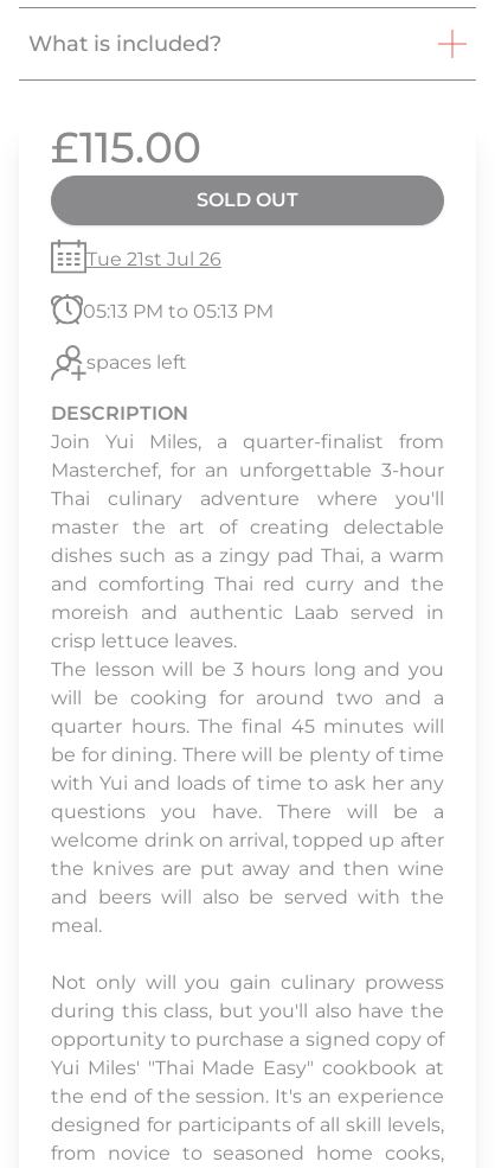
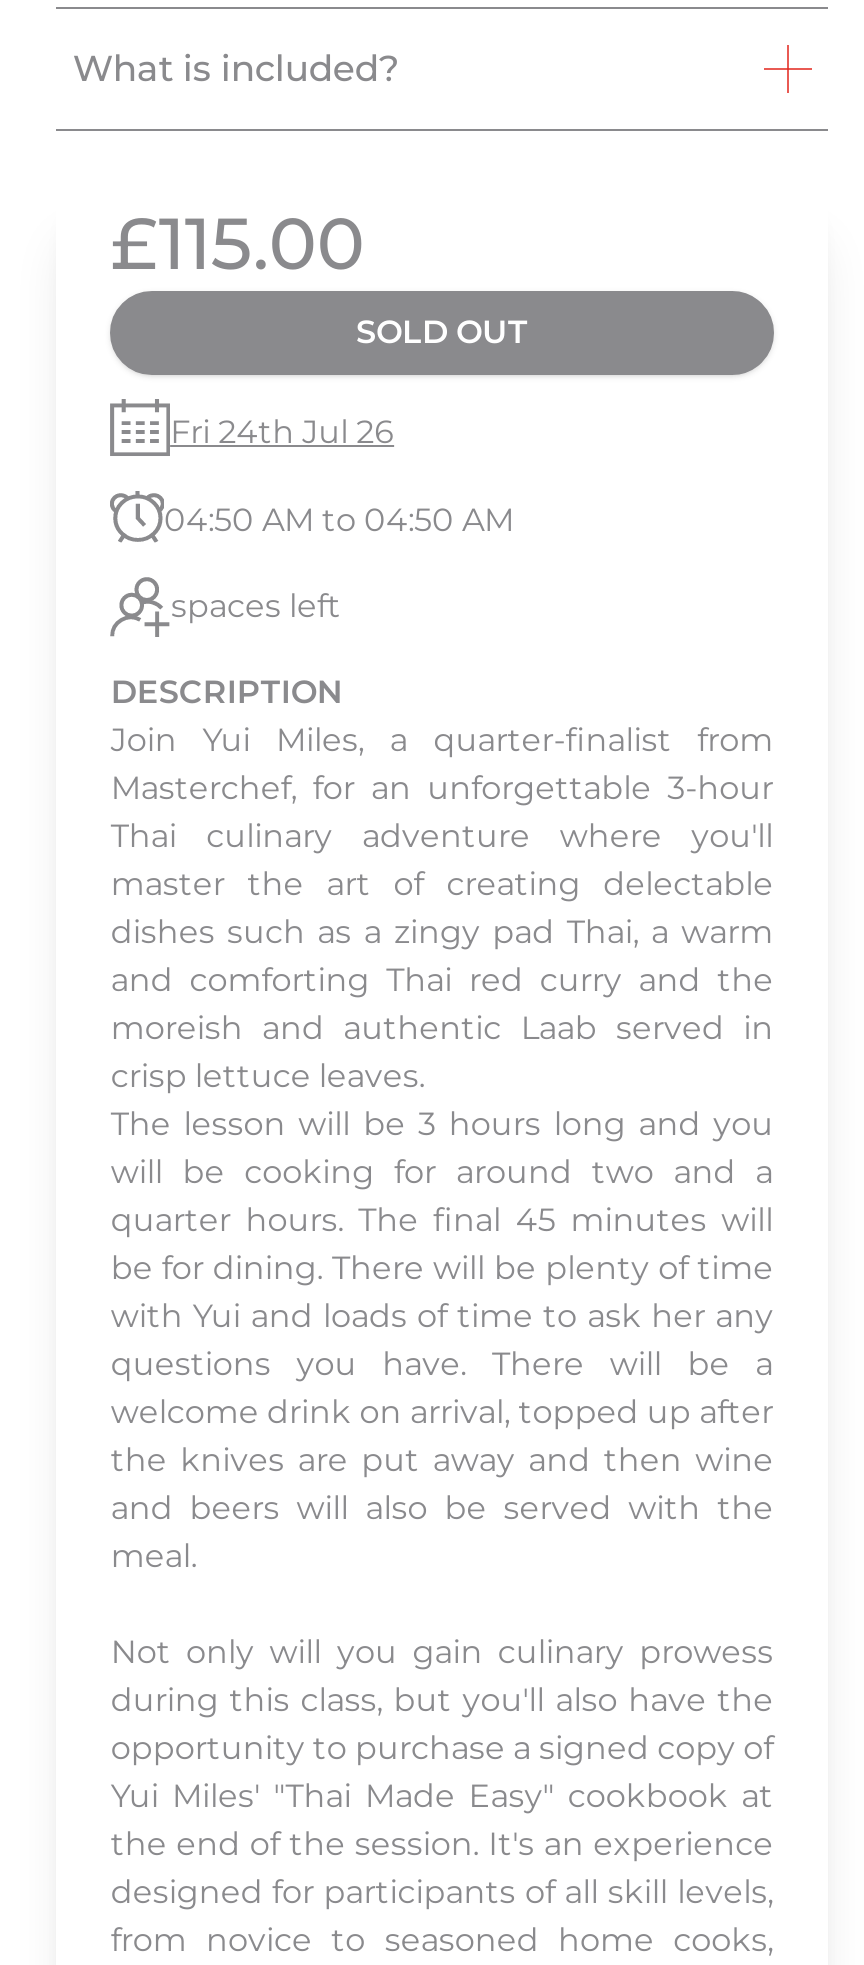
[87,247,222,270] Tue 21st Jul 26 -> [170,412,394,450] Fri 24th Jul 26
[83,300,274,323] 05:13 PM to 05:13 PM -> [164,501,514,539] 04:50 AM to 04:50 AM

